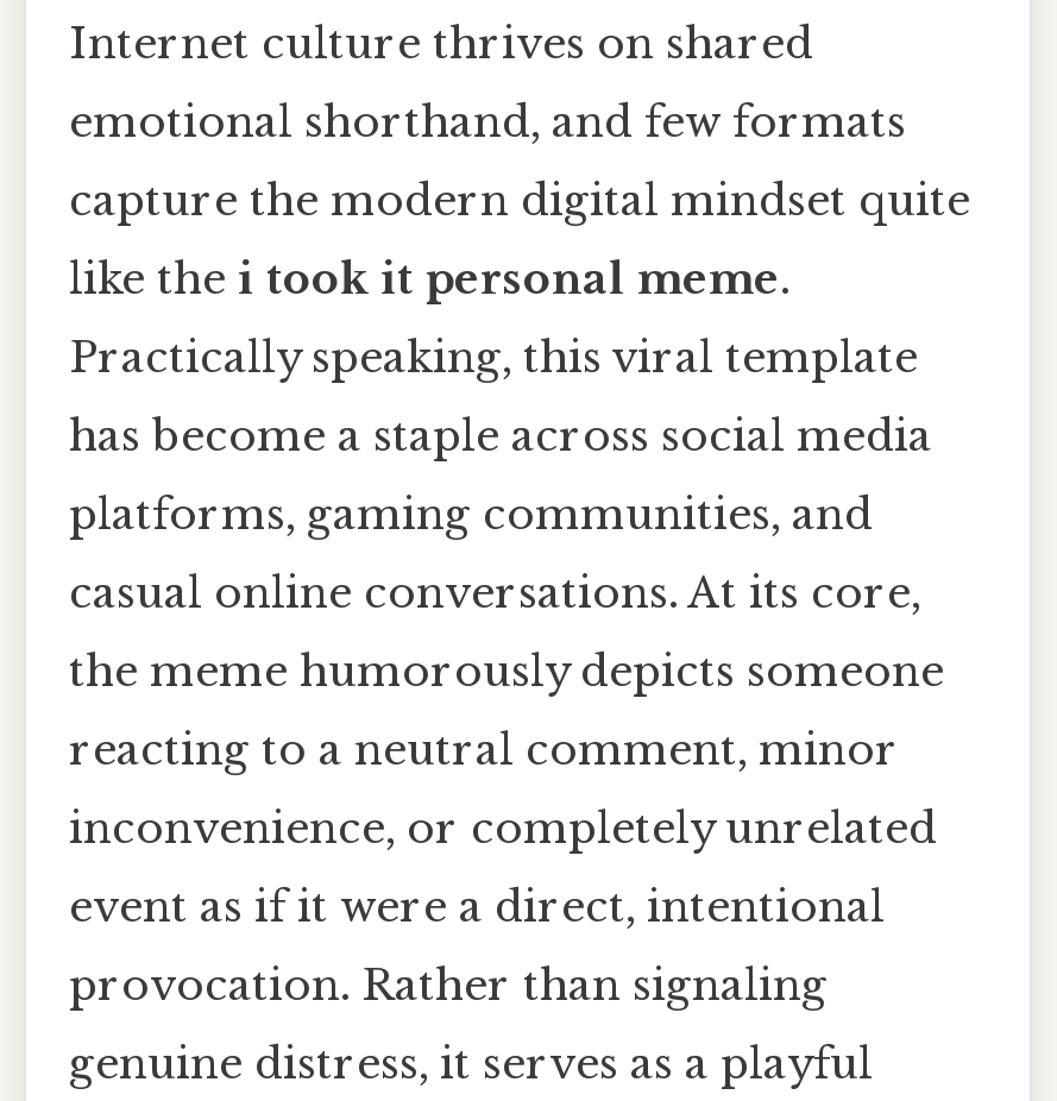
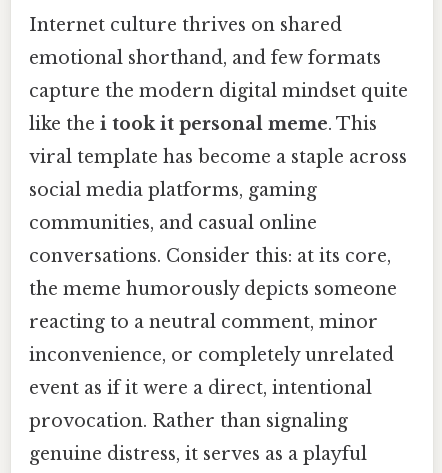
[69,253,789,305] like the i took it personal meme. -> [29,113,377,135] like the i took it personal meme. This
[69,331,918,384] Practically speaking, this viral template -> [29,146,407,168] viral template has become a staple across
[69,410,932,462] has become a staple across social media -> [29,179,317,201] social media platforms, gaming
[69,488,873,541] platforms, gaming communities, and -> [29,212,317,234] communities, and casual online
[69,567,920,619] casual online conversations. At its core, -> [29,245,391,267] conversations. Consider this: at its core,

